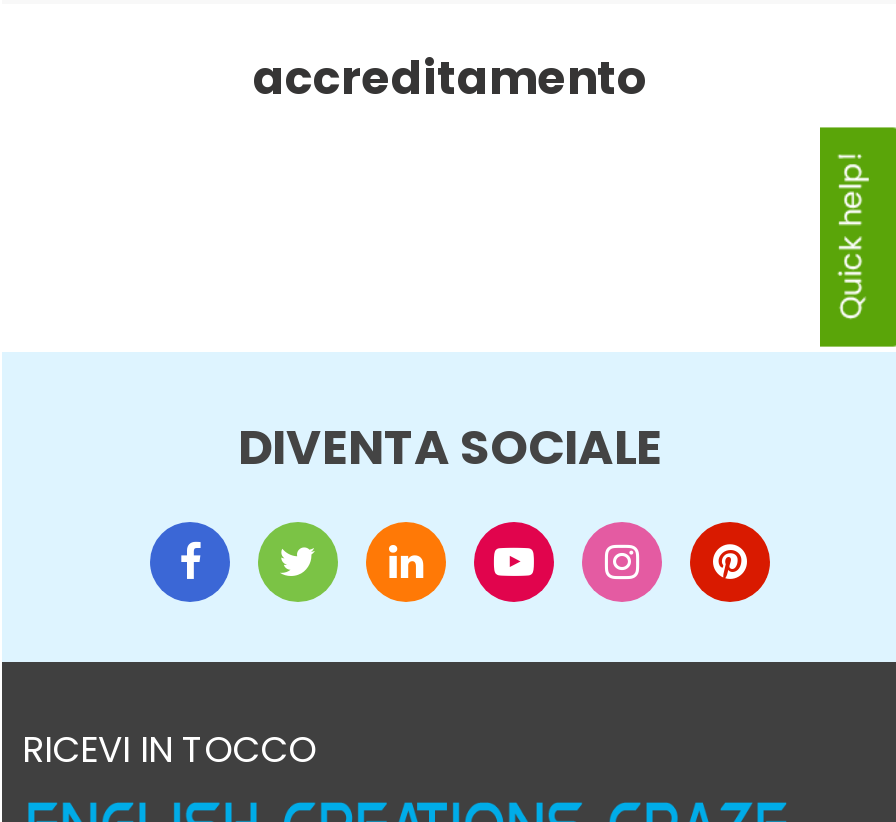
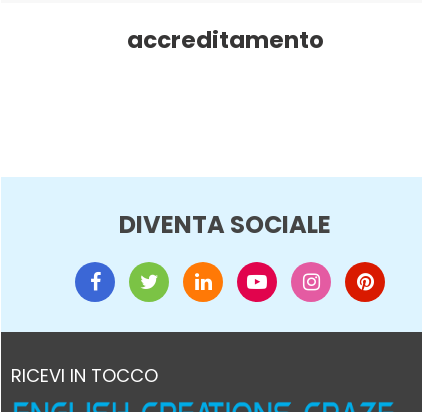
[818,124,890,350] [image] -> none

